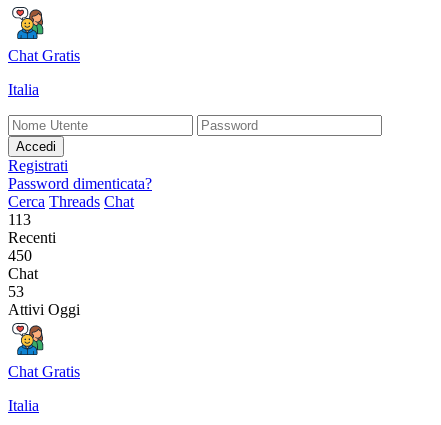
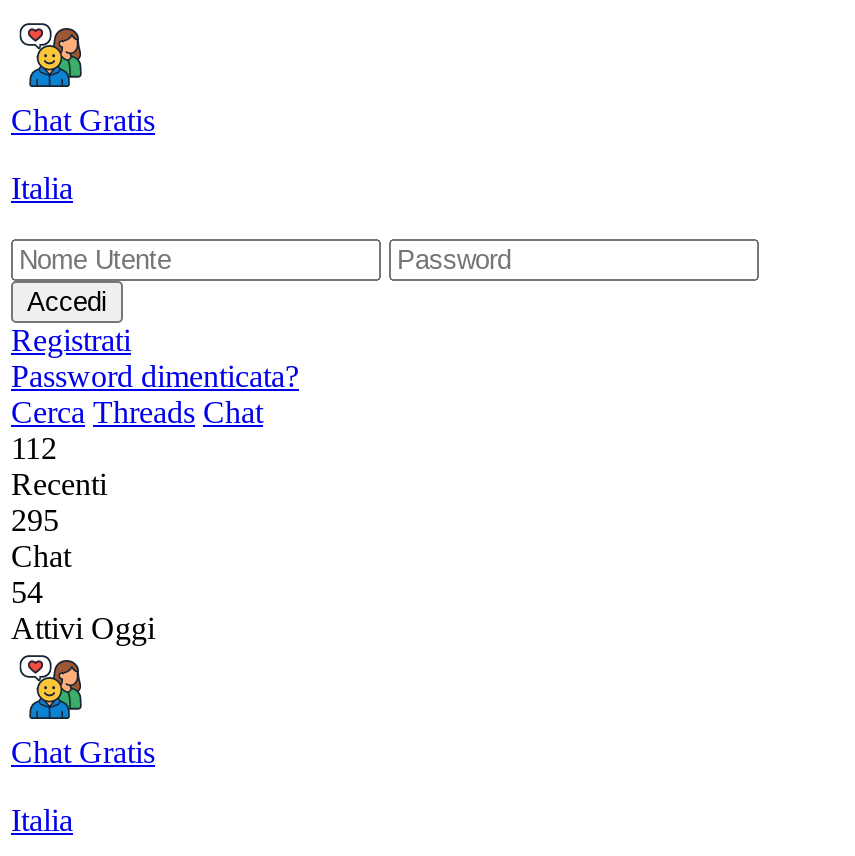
[8,211,31,228] 113 -> [11,431,57,465] 112
[8,247,32,264] 450 -> [11,503,59,537] 295
[8,283,24,300] 53 -> [11,575,43,609] 54

